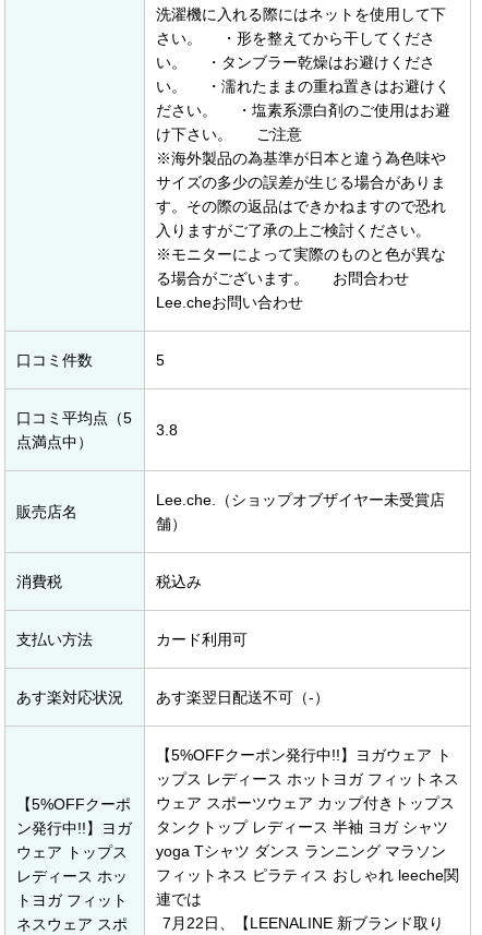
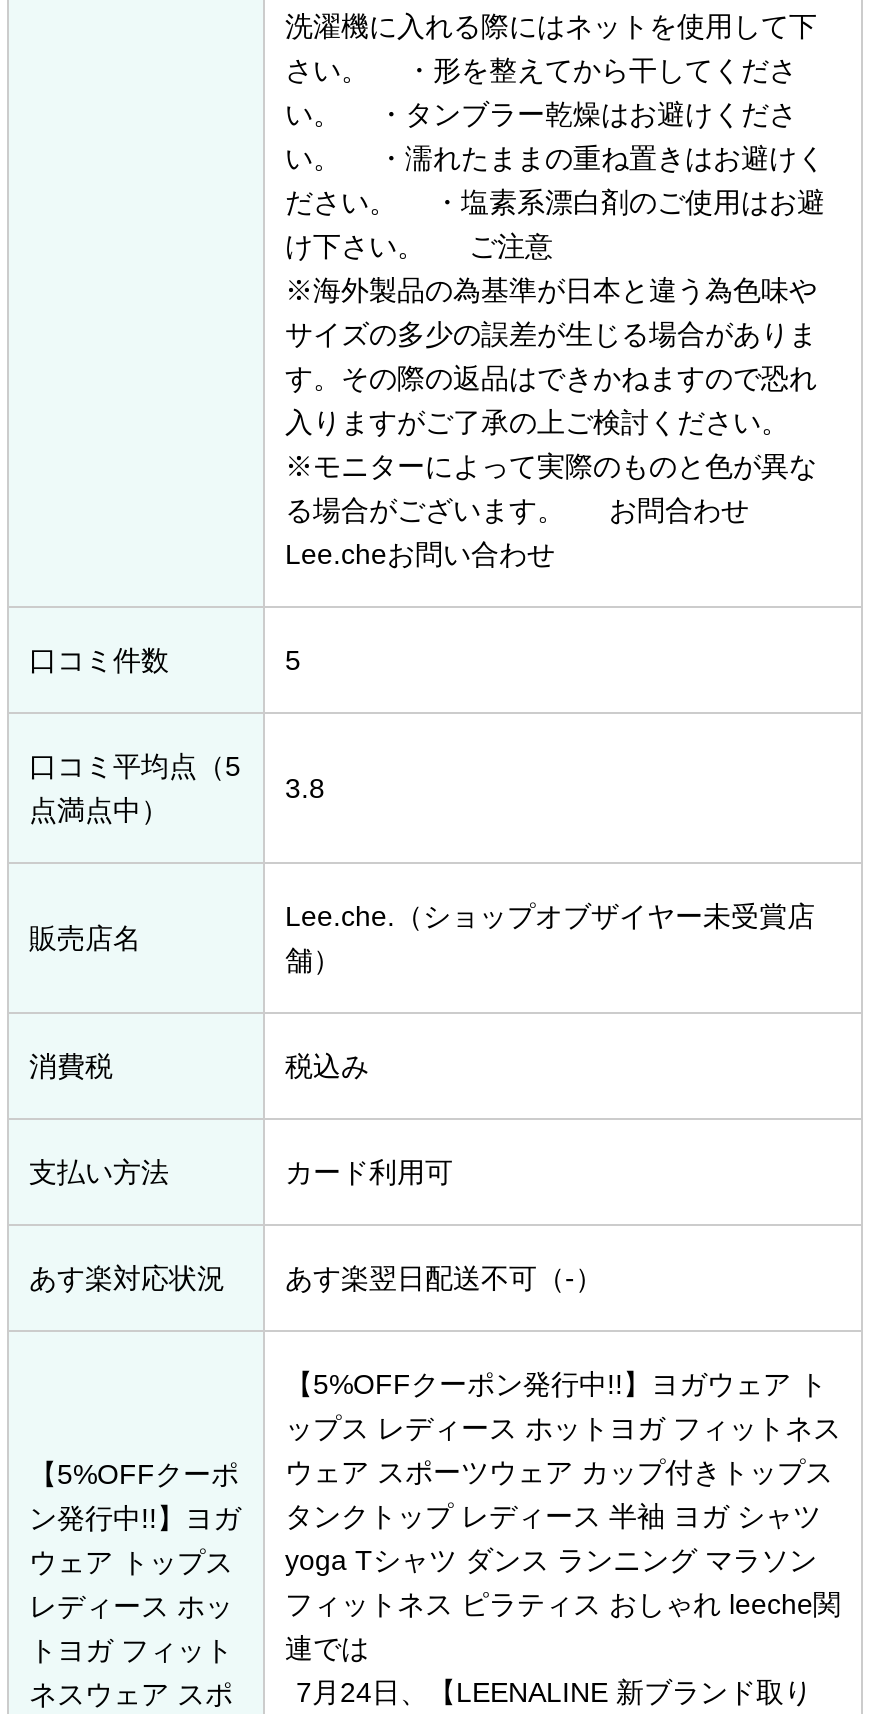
[162,914,443,931] 7月22日、【LEENALINE 新ブランド取り -> [296,1675,812,1707] 7月24日、【LEENALINE 新ブランド取り

